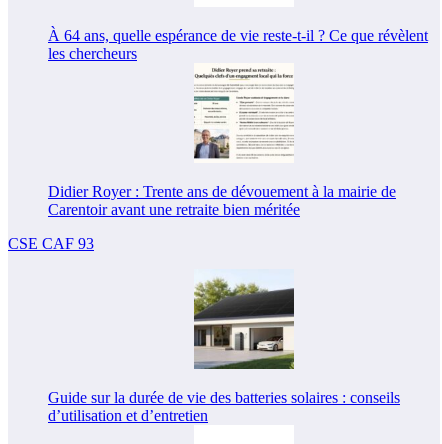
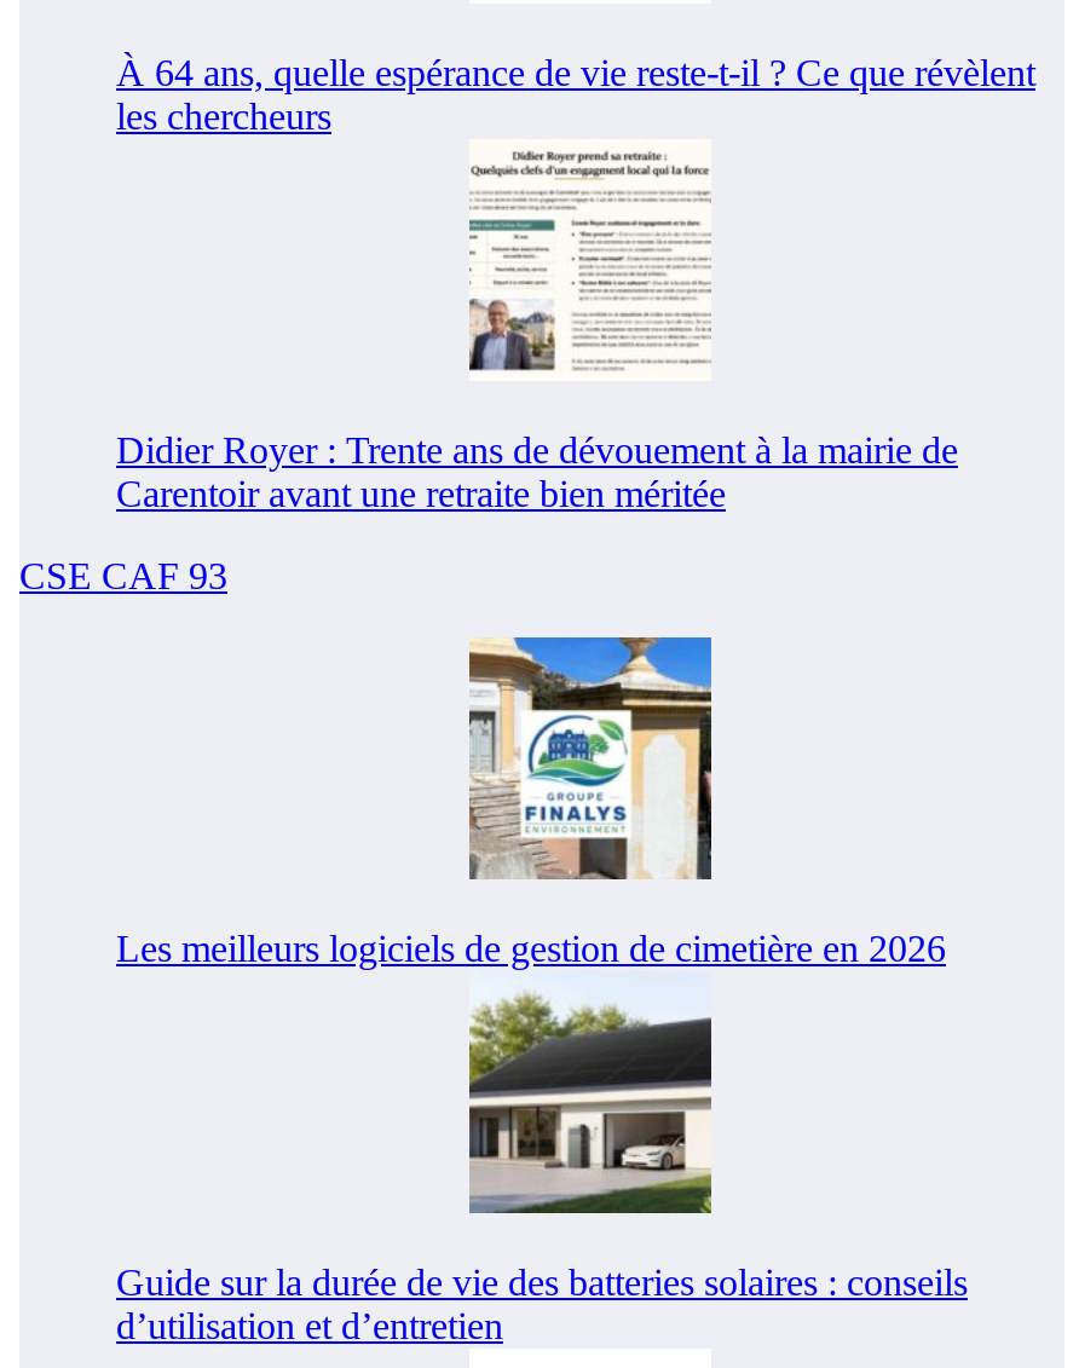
none -> [116,634,946,970] [image] | Les meilleurs logiciels de gestion de cimetière en 2026

